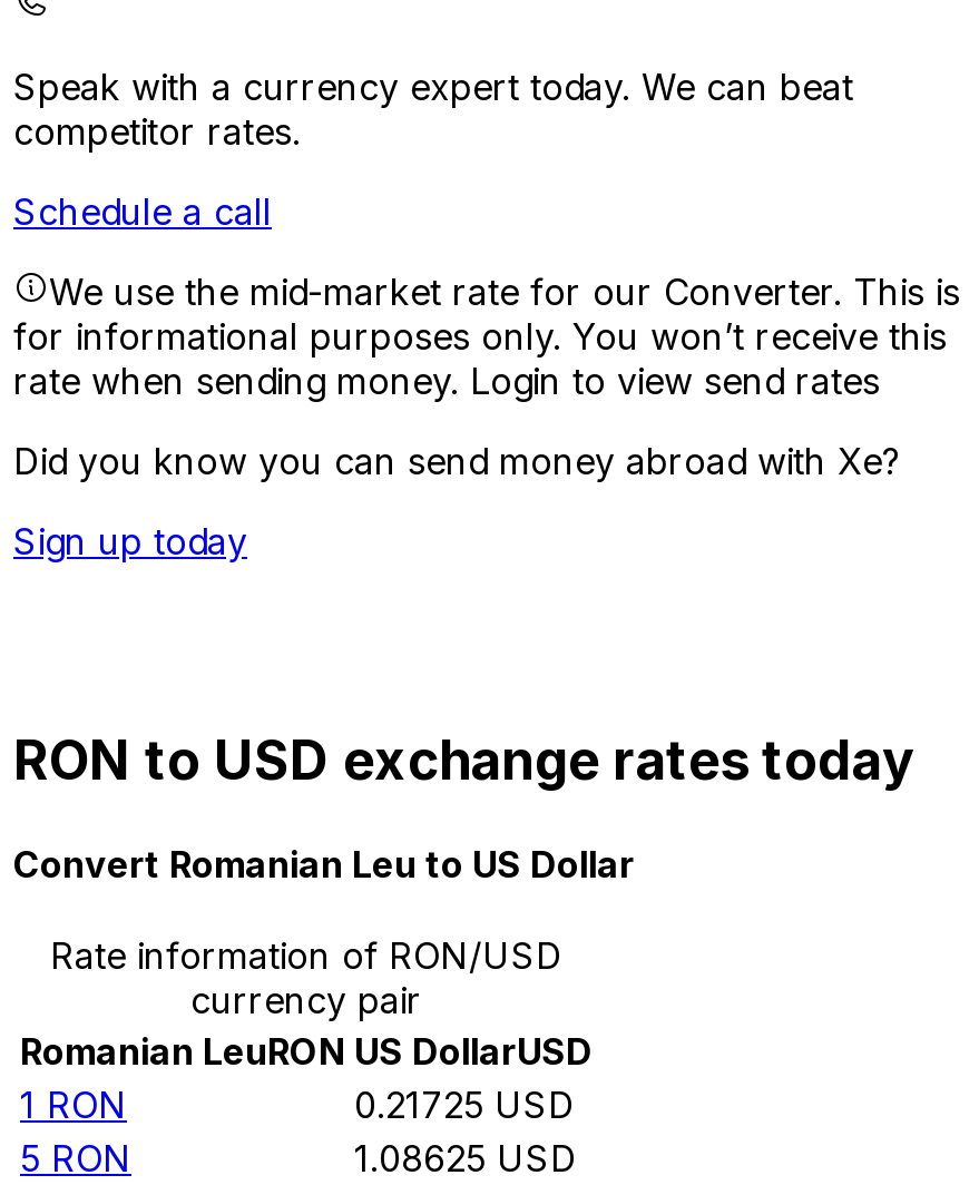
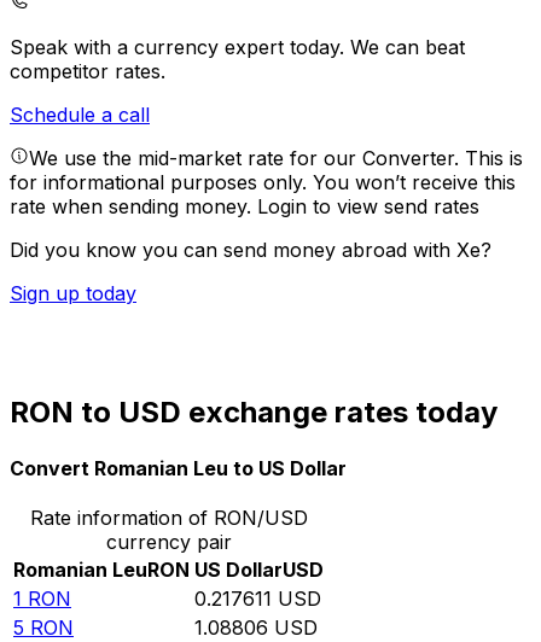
[354,1082,575,1127] 0.21725 USD -> [194,586,321,610] 0.217611 USD
[354,1136,577,1180] 1.08625 USD -> [194,615,318,639] 1.08806 USD

